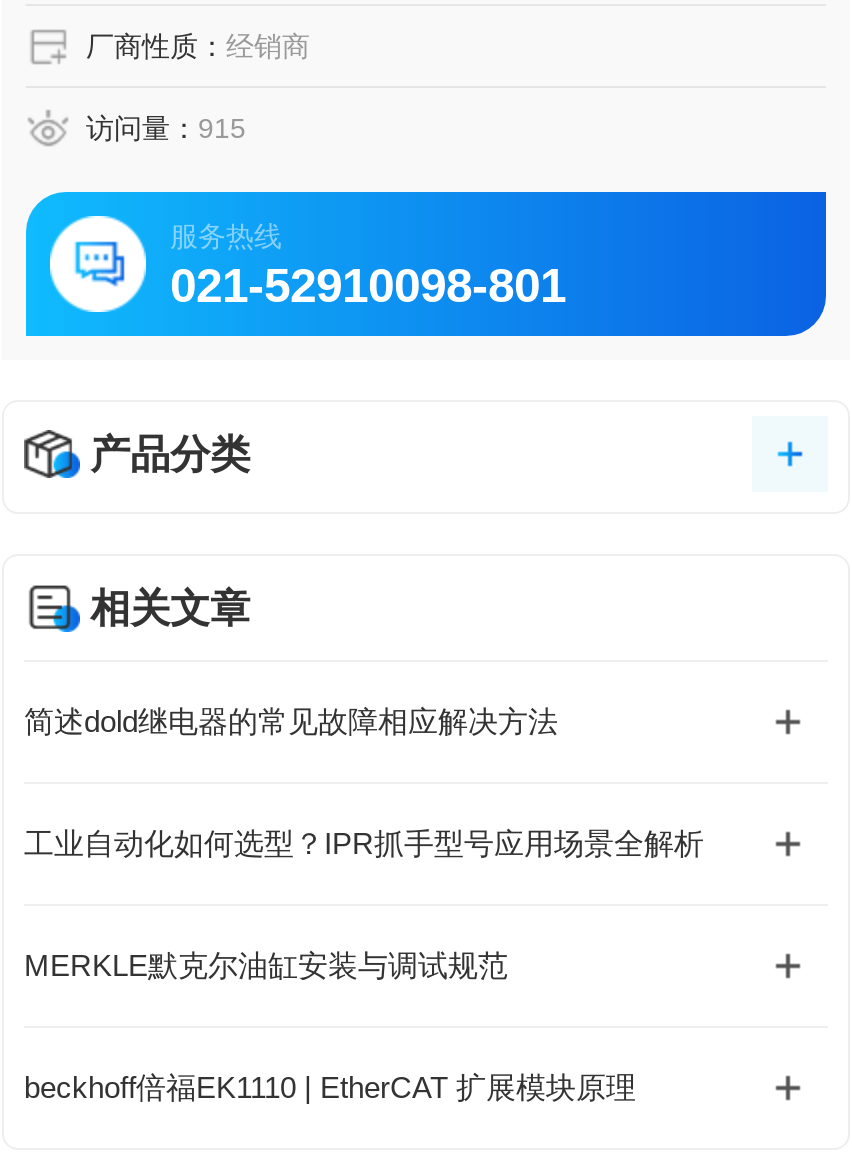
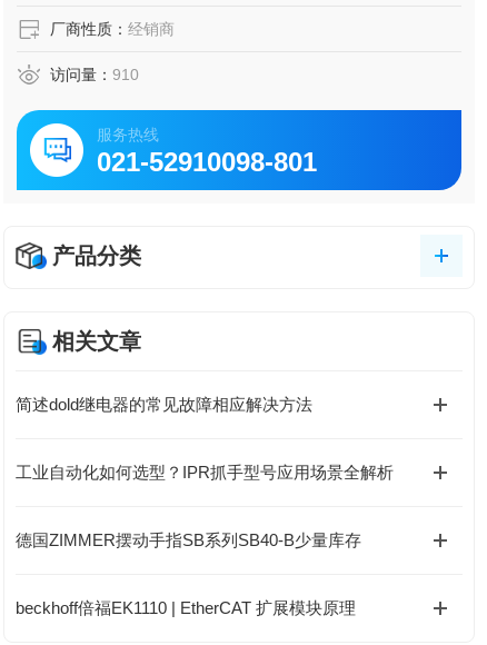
[86,112,246,144] 访问量：915 -> [50,66,139,83] 访问量：910
[24,948,508,982] MERKLE默克尔油缸安装与调试规范 -> [16,530,361,549] 德国ZIMMER摆动手指SB系列SB40-B少量库存

